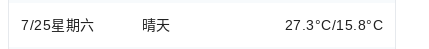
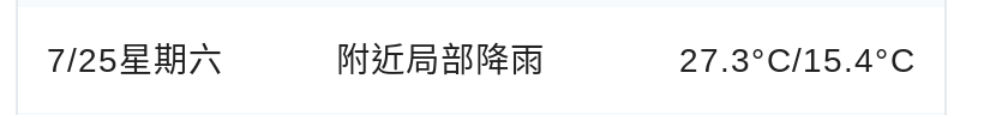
[142,17,383,33] 晴天 | 27.3°C/15.8°C -> [336,41,916,79] 附近局部降雨 | 27.3°C/15.4°C

